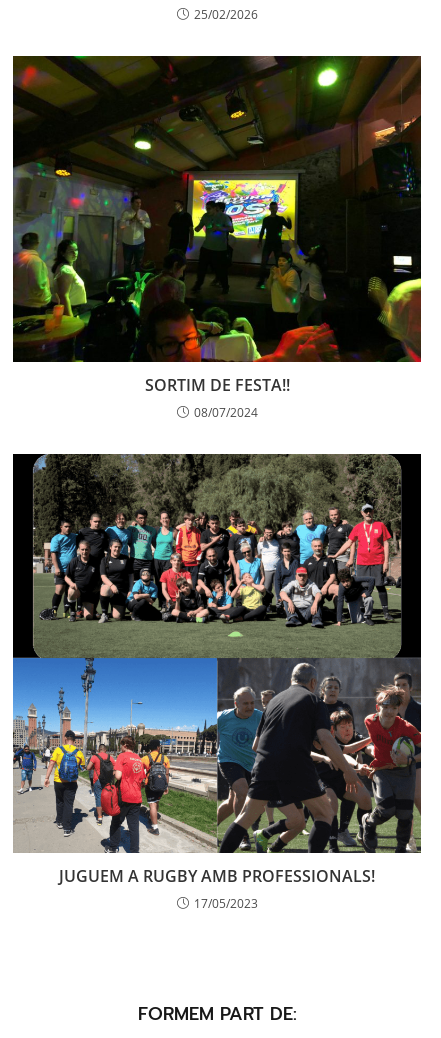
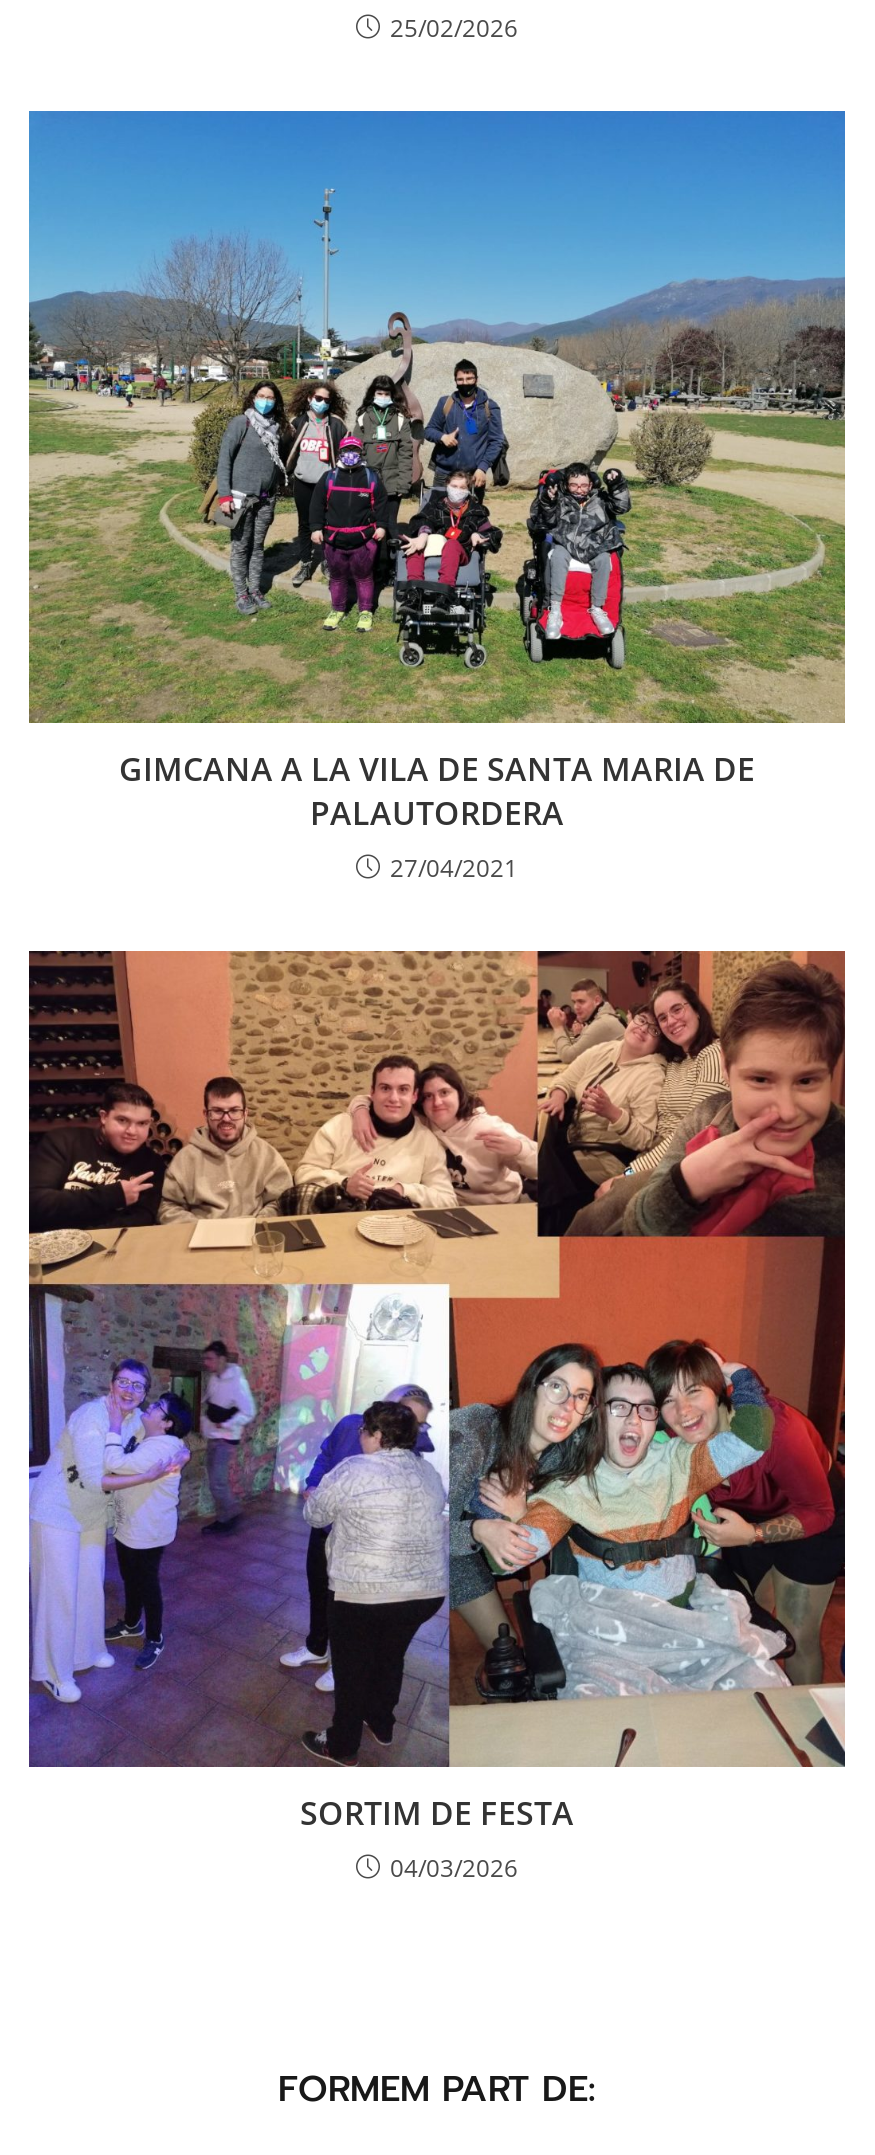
[12,55,422,421] [image] | SORTIM DE FESTA!! | 08/07/2024 -> [27,109,847,885] [image] | GIMCANA A LA VILA DE SANTA MARIA DE | PALAUTORDERA | 27/04/2021
[12,453,422,912] [image] | JUGUEM A RUGBY AMB PROFESSIONALS! | 17/05/2023 -> [27,949,847,1885] [image] | SORTIM DE FESTA | 04/03/2026

